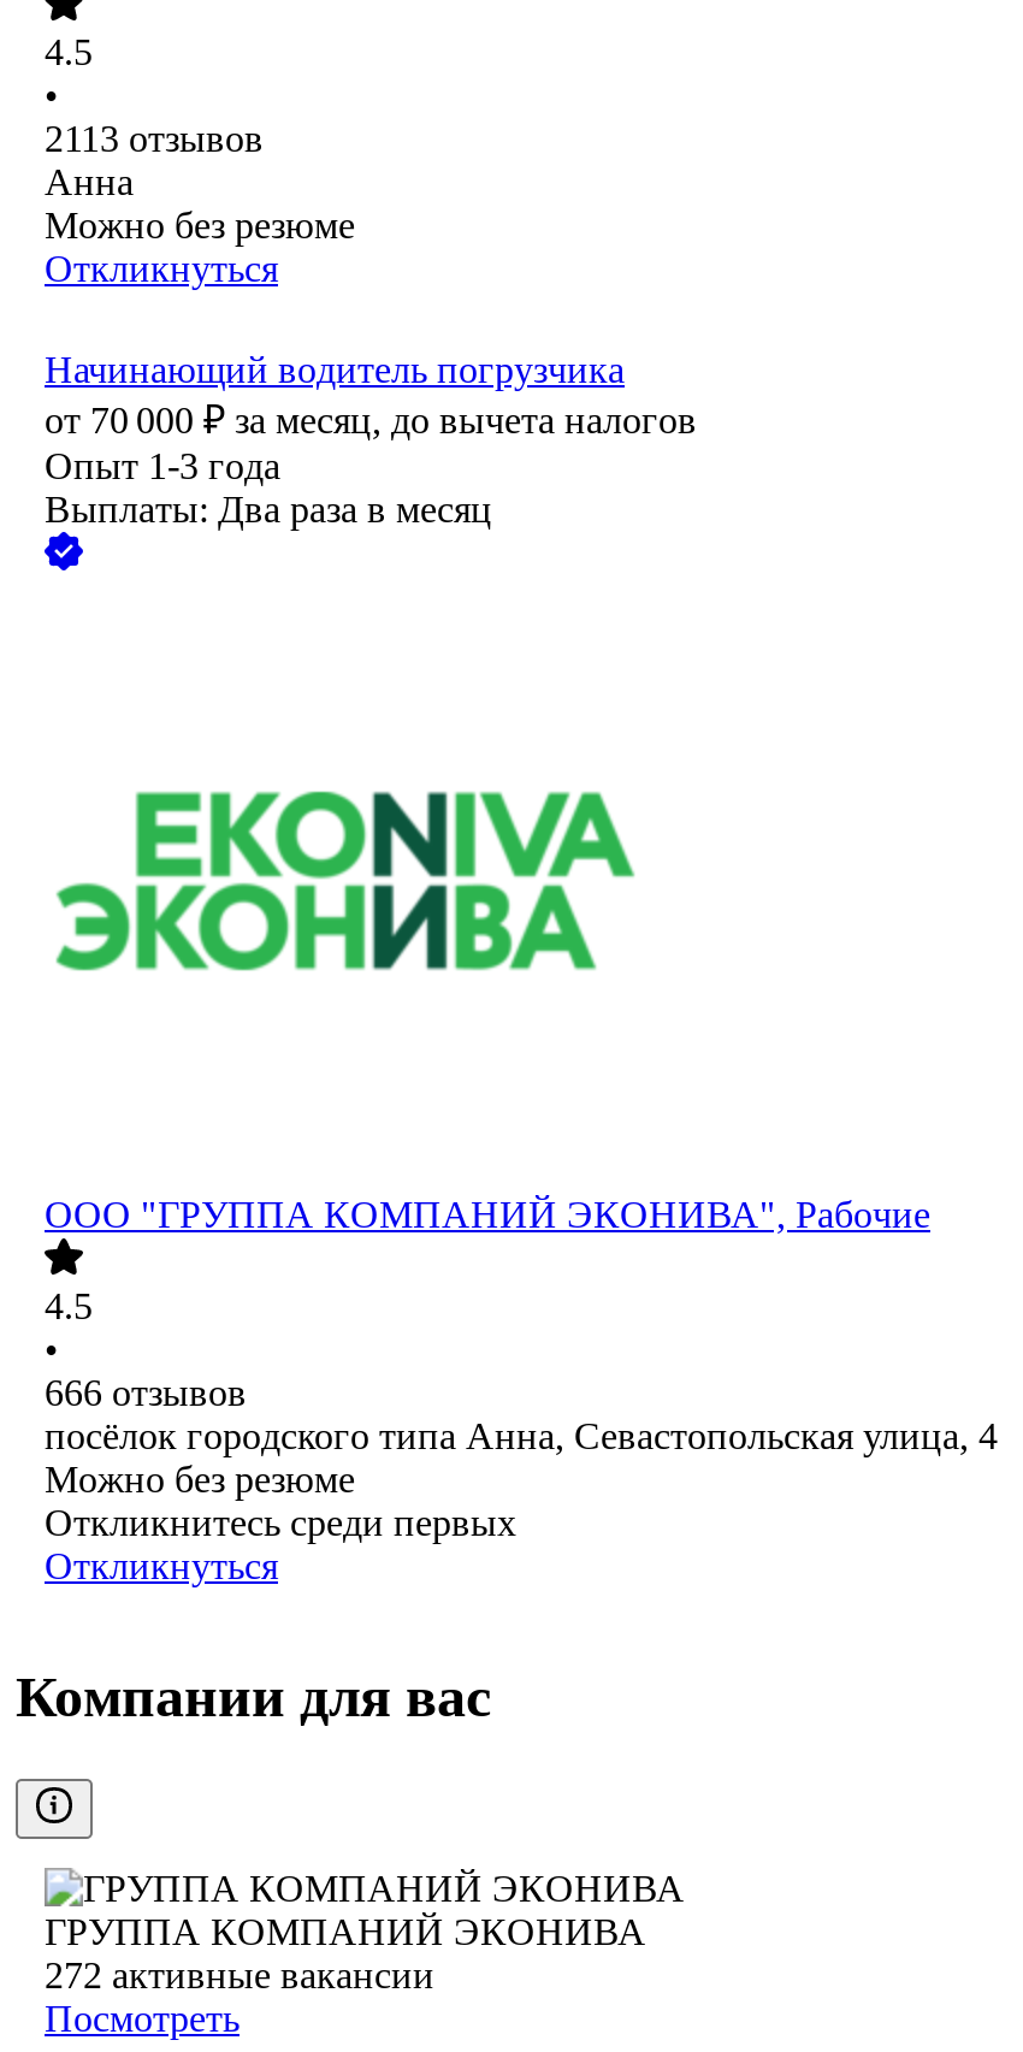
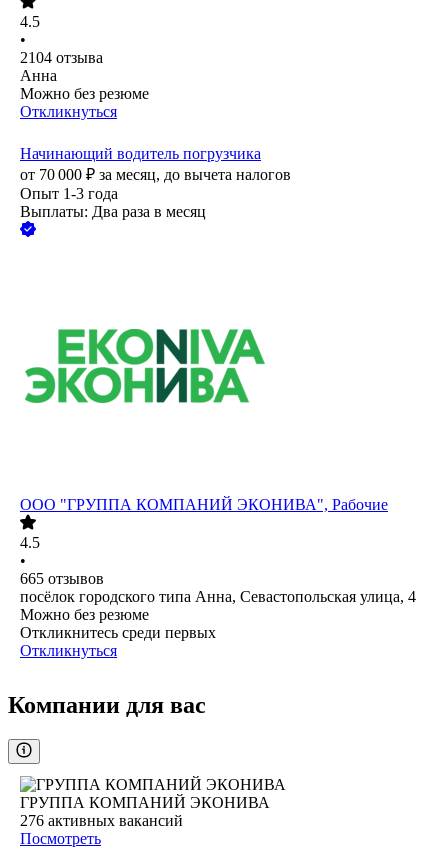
[45,119,264,160] 2113 отзывов -> [20,49,103,66] 2104 отзыва
[45,1373,247,1414] 666 отзывов -> [20,570,104,587] 665 отзывов
[45,1955,434,1996] 272 активные вакансии -> [20,812,183,829] 276 активных вакансий

